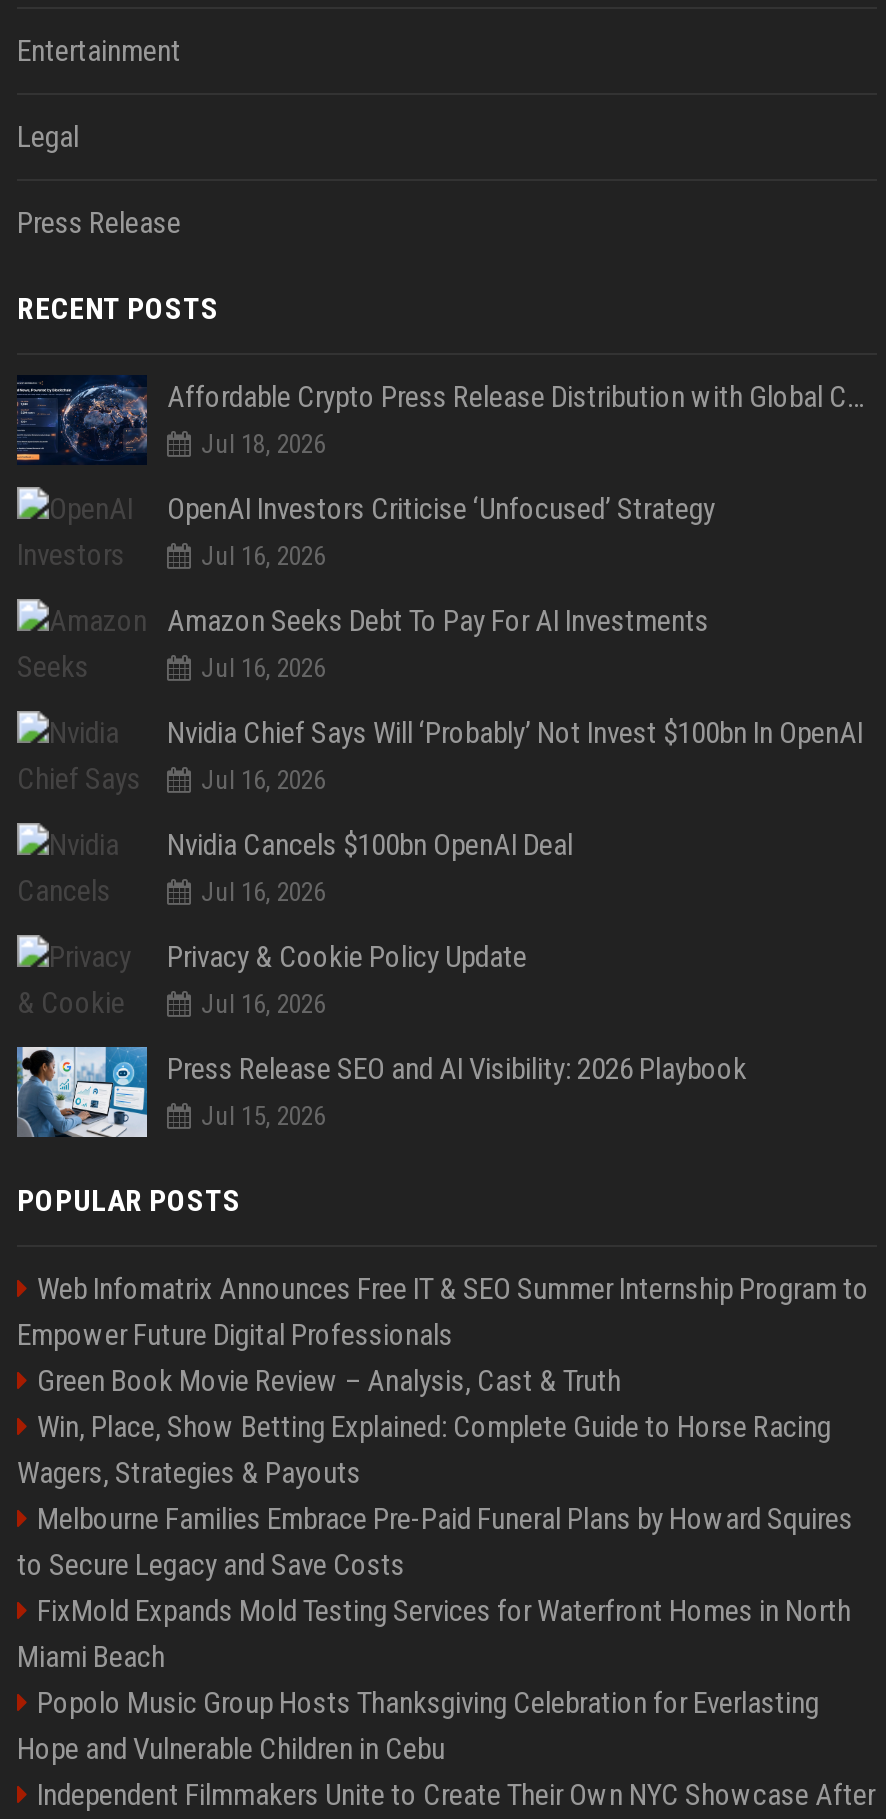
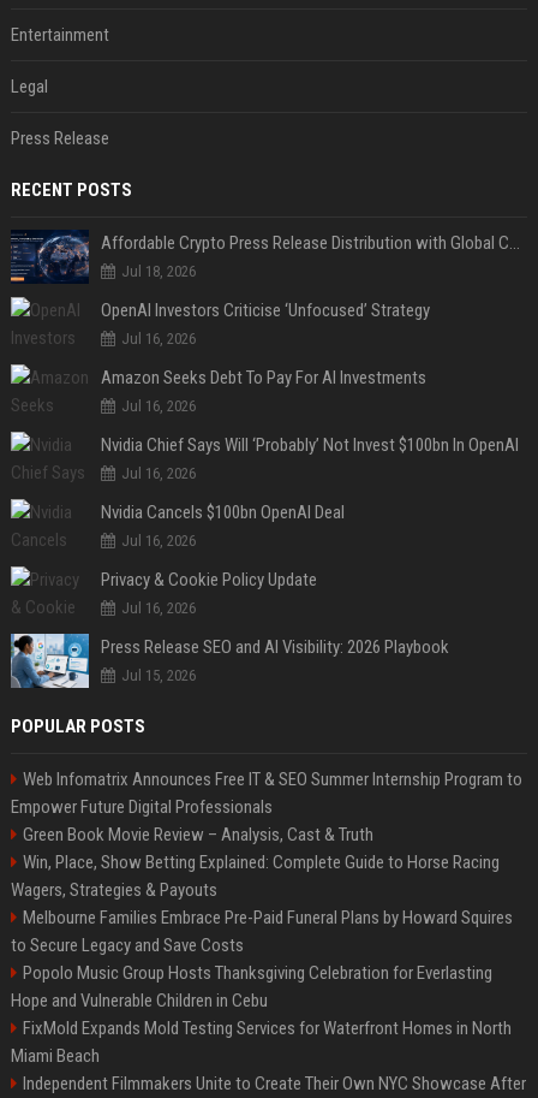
moved [17,1593,851,1675] -> [11,1017,512,1067]: FixMold Expands Mold Testing Services for Waterfront Homes in North | Miami Beach
moved [17,1685,819,1767] -> [11,962,492,1011]: Popolo Music Group Hosts Thanksgiving Celebration for Everlasting | Hope and Vulnerable Children in Cebu

